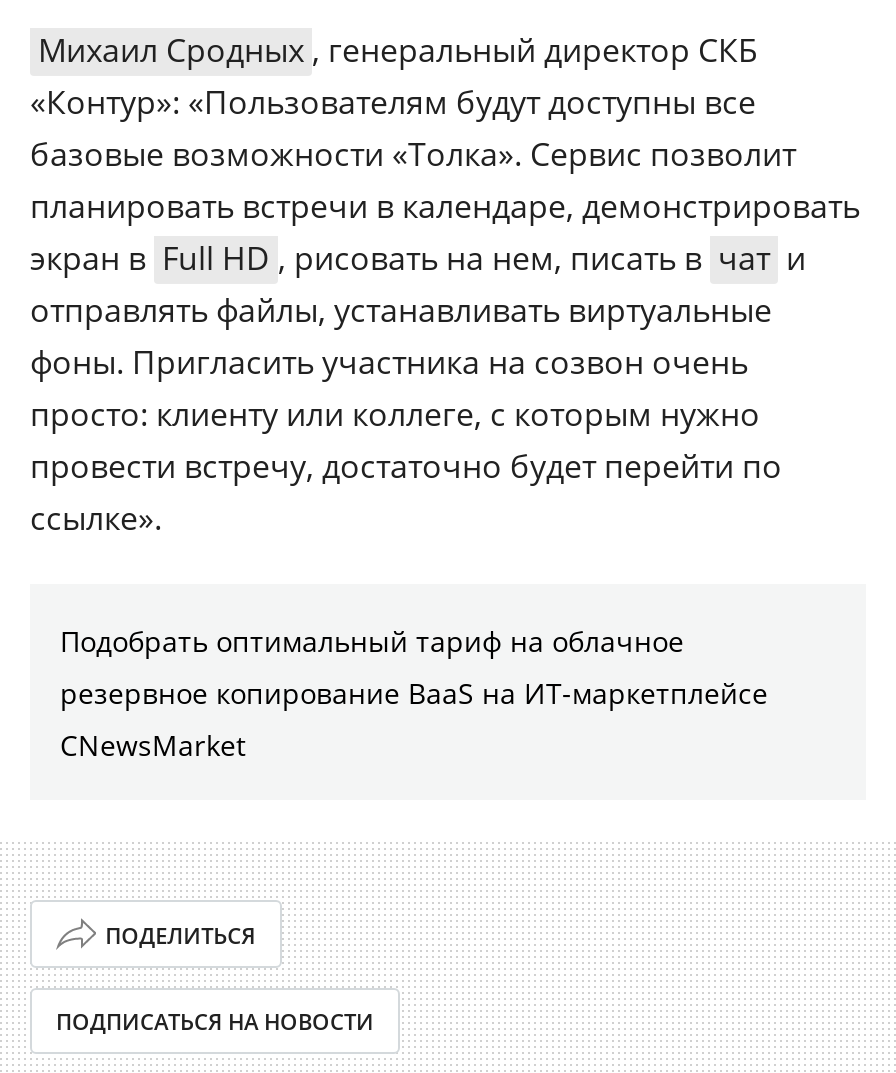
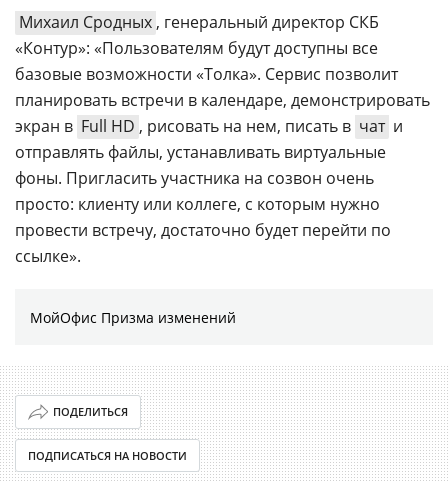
[60,623,768,765] Подобрать оптимальный тариф на облачное | резервное копирование BaaS на ИТ-маркетплейсе | CNewsMarket -> [30,308,236,327] МойОфис Призма изменений

